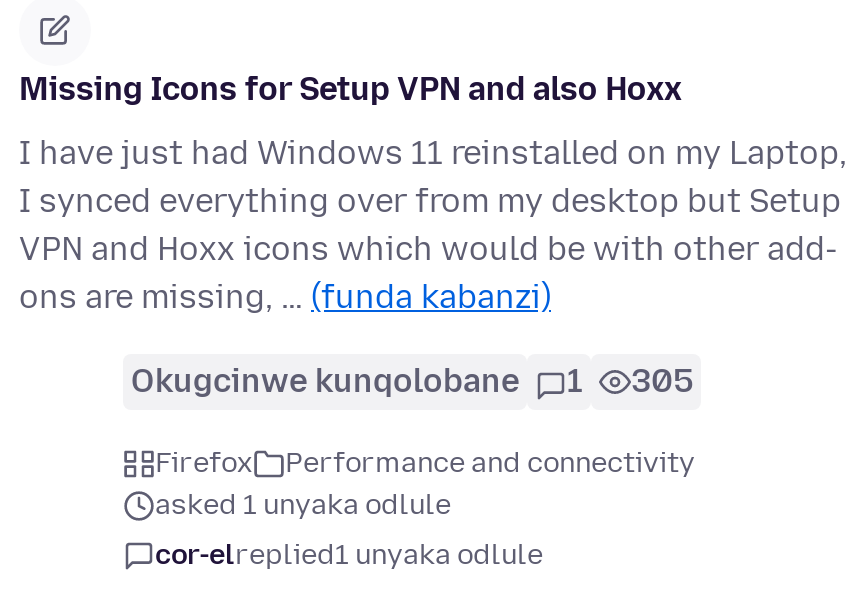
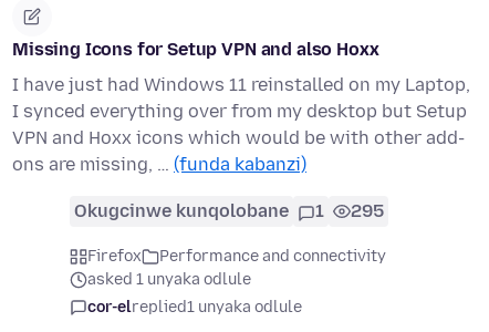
[131,363,693,401] Okugcinwe kunqolobane 1 305 -> [74,201,384,222] Okugcinwe kunqolobane 1 295

